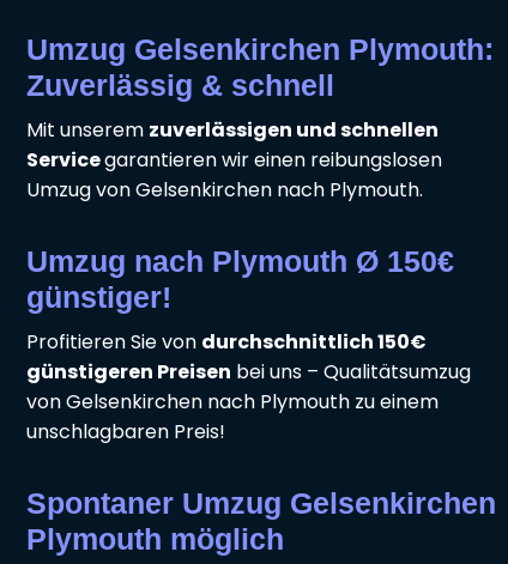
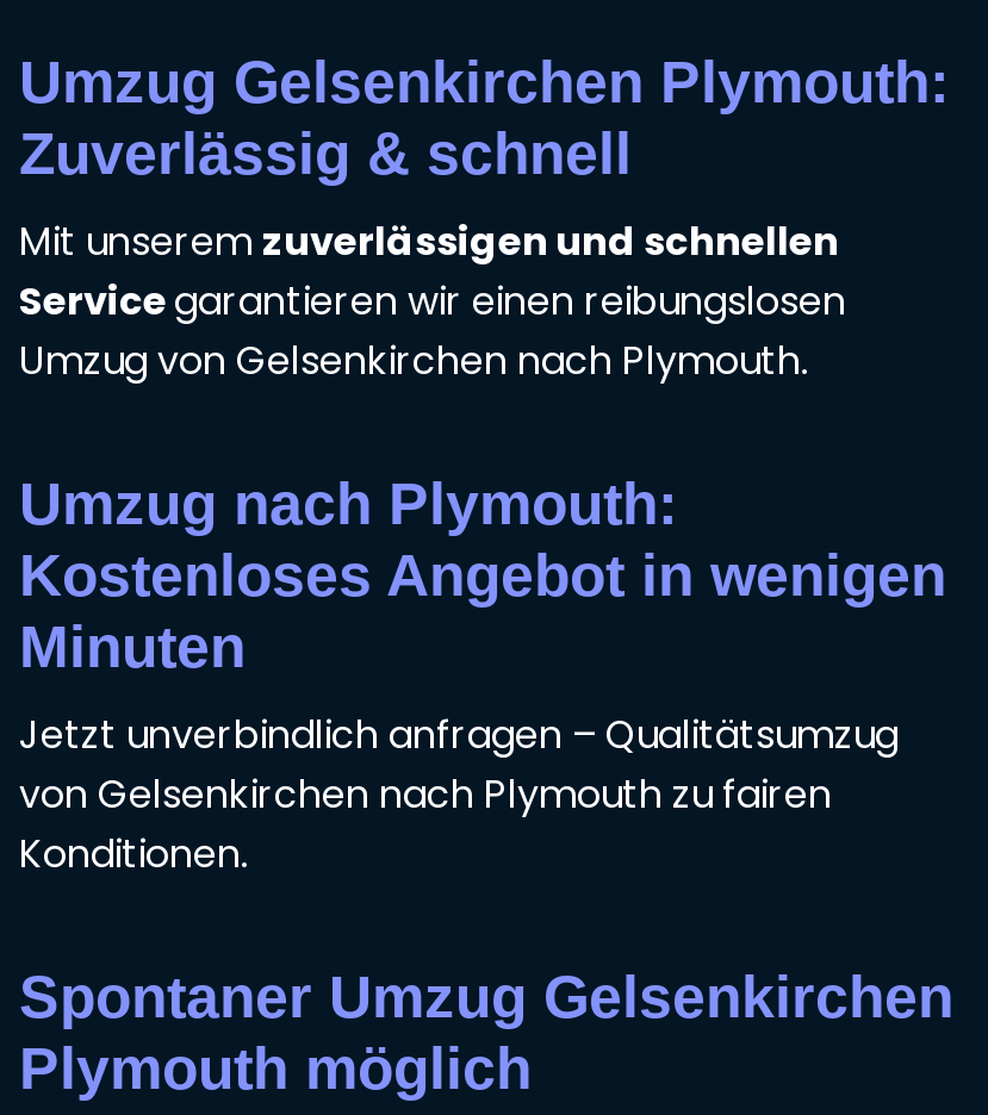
[26,244,471,446] Umzug nach Plymouth Ø 150€ | günstiger! | Profitieren Sie von durchschnittlich 150€ | günstigeren Preisen bei uns – Qualitätsumzug | von Gelsenkirchen nach Plymouth zu einem | unschlagbaren Preis! -> [19,470,946,882] Umzug nach Plymouth: | Kostenloses Angebot in wenigen | Minuten | Jetzt unverbindlich anfragen – Qualitätsumzug | von Gelsenkirchen nach Plymouth zu fairen | Konditionen.

